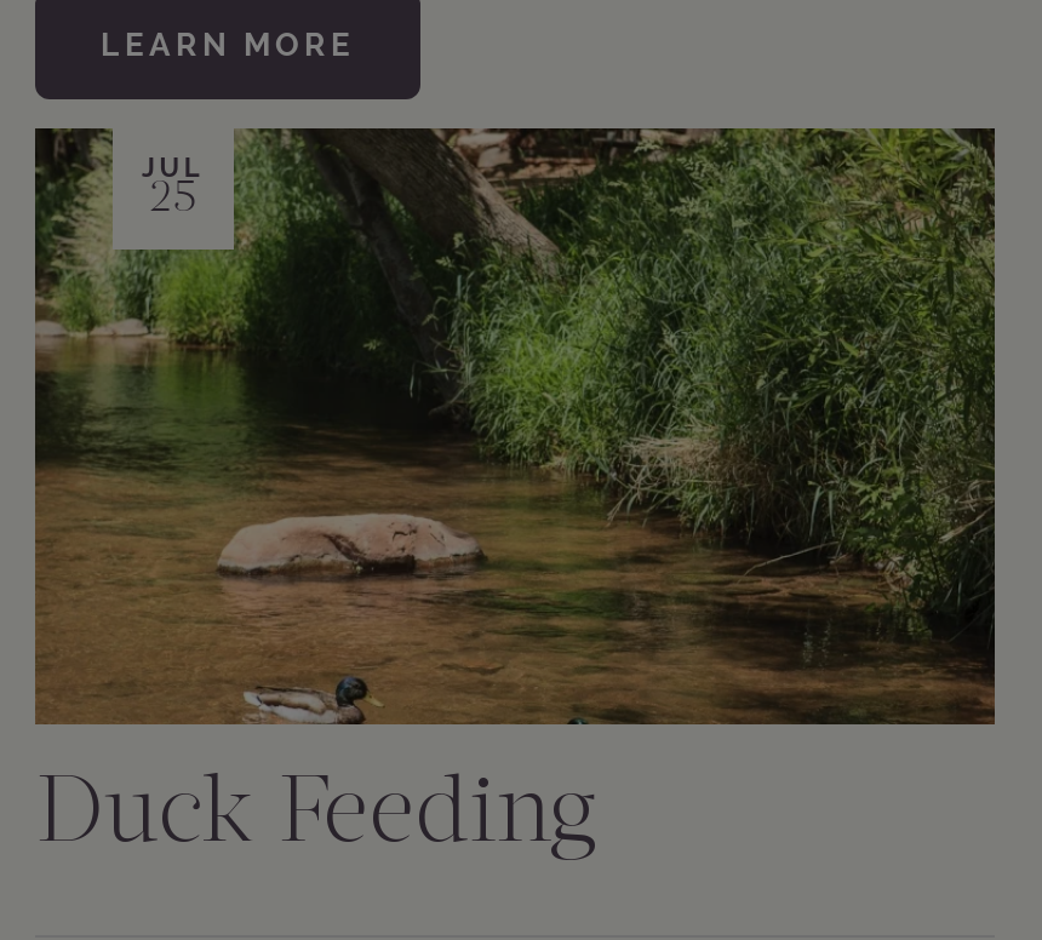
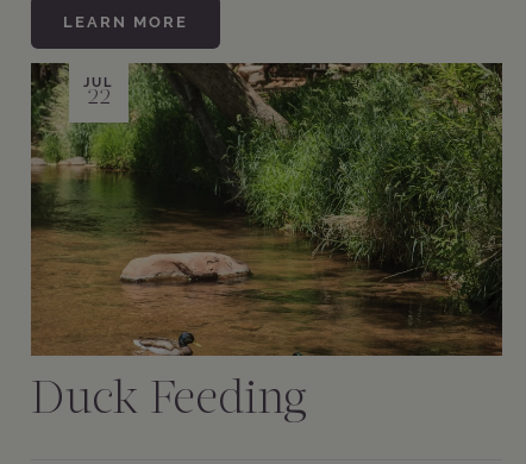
[149,177,197,223] 25 -> [87,87,110,109] 22

